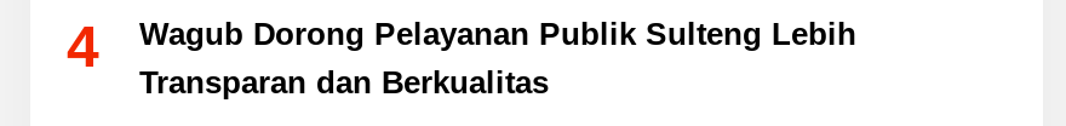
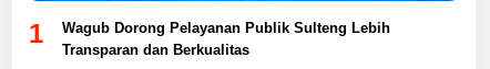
[67,13,856,78] 4 Wagub Dorong Pelayanan Publik Sulteng Lebih -> [29,18,390,48] 1 Wagub Dorong Pelayanan Publik Sulteng Lebih

